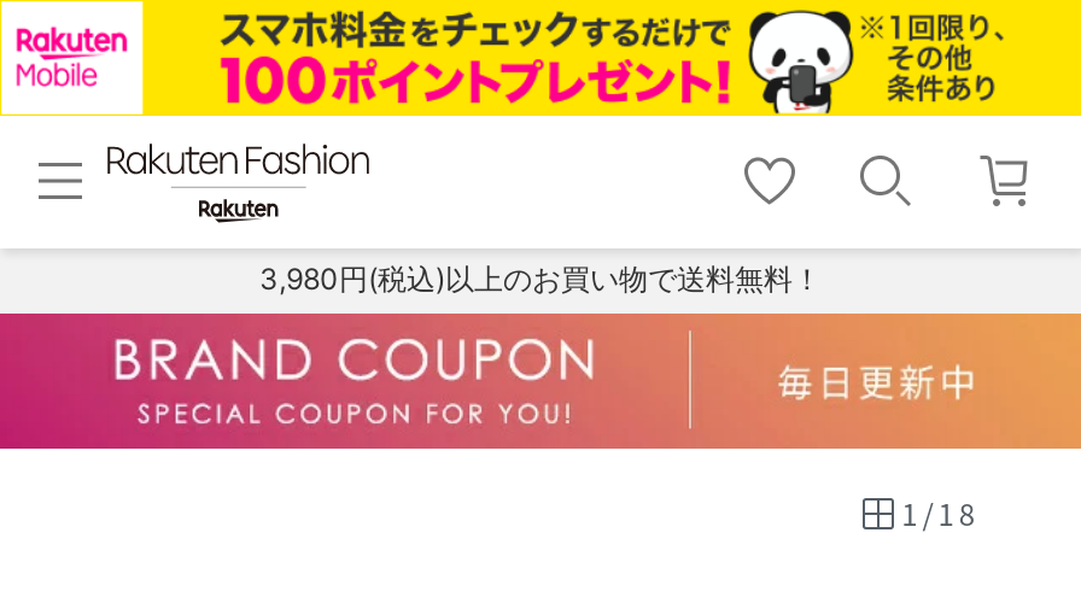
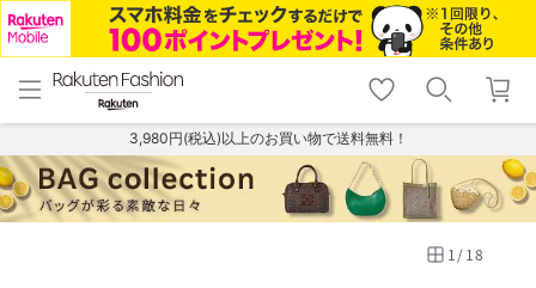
[7,311,1074,451] [image] -> [4,155,532,222] [image]

